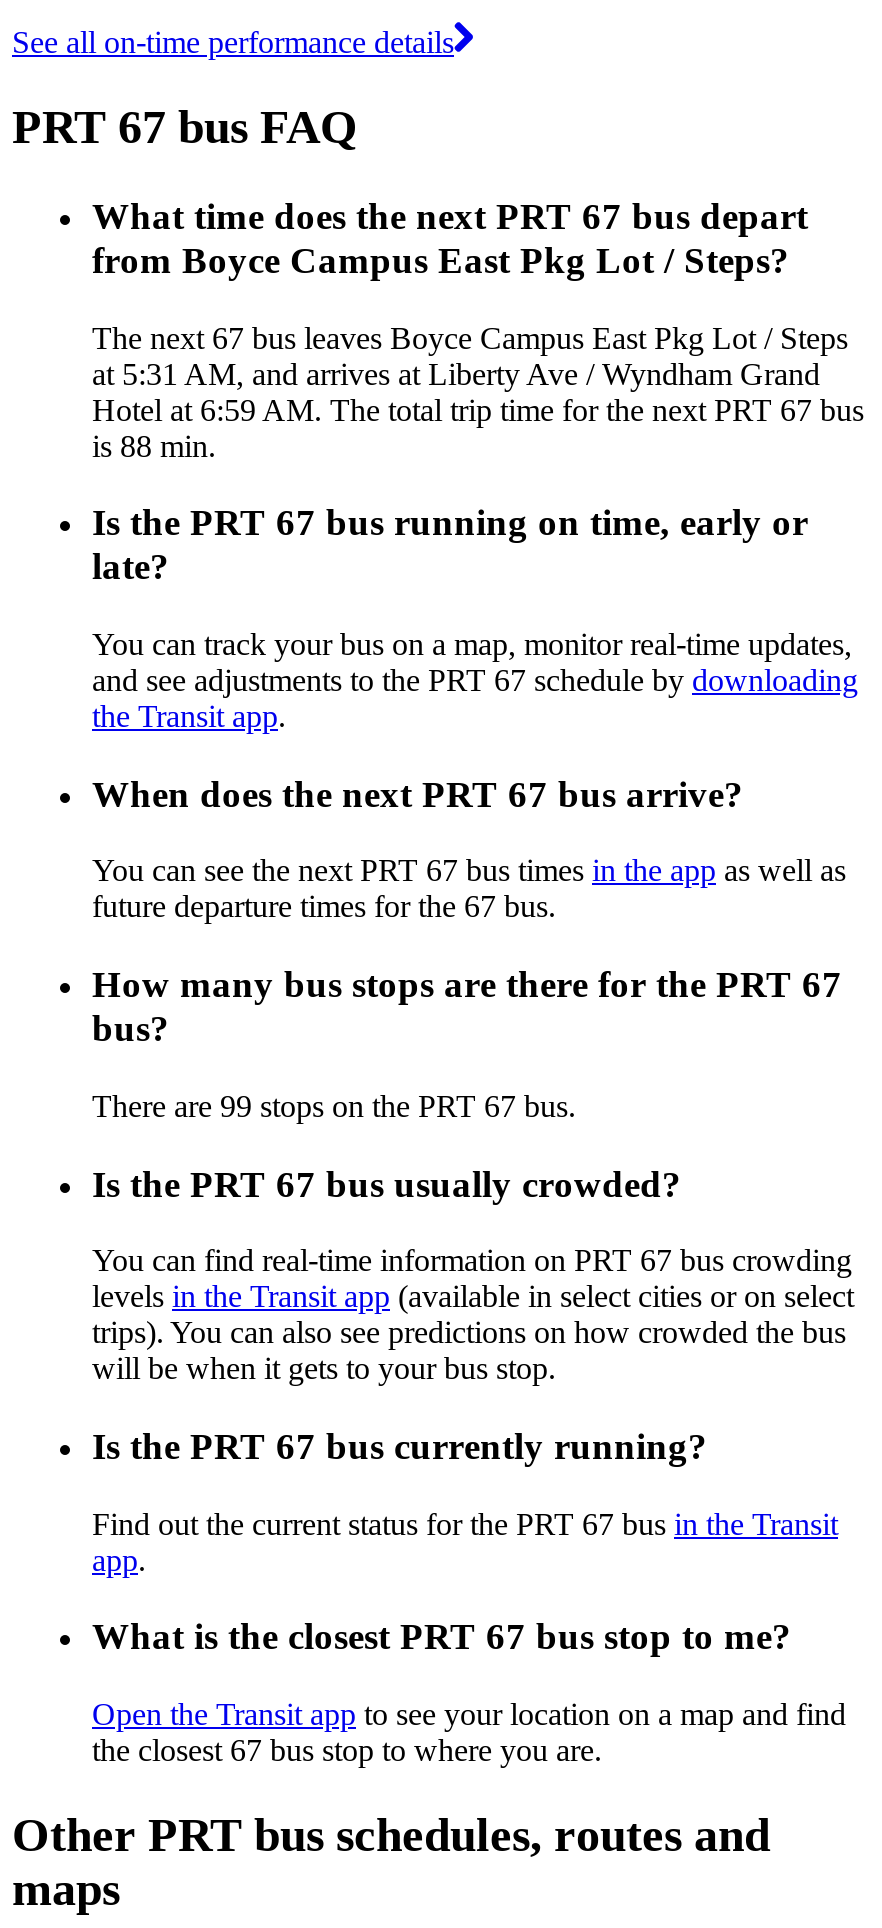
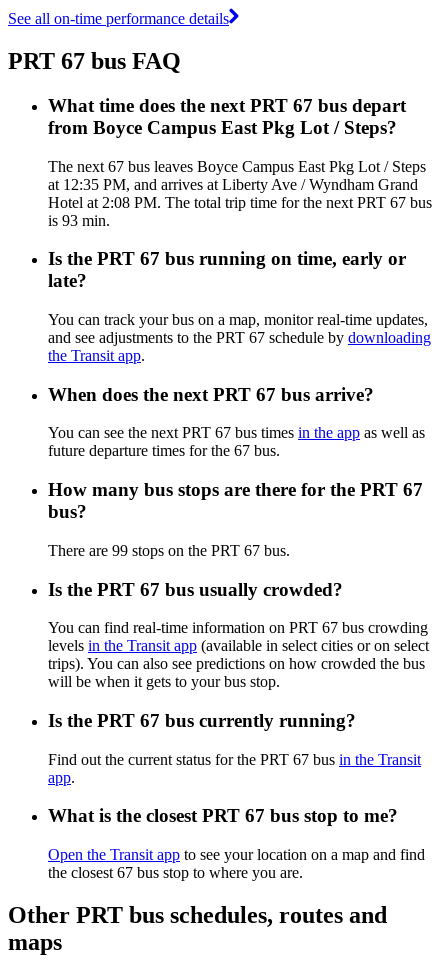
[92,356,820,390] at 5:31 AM, and arrives at Liberty Ave / Wyndham Grand -> [48,175,418,192] at 12:35 PM, and arrives at Liberty Ave / Wyndham Grand
[92,392,864,426] Hotel at 6:59 AM. The total trip time for the next PRT 67 bus -> [48,193,432,210] Hotel at 2:08 PM. The total trip time for the next PRT 67 bus
[92,428,216,462] is 88 min. -> [48,211,110,228] is 93 min.

